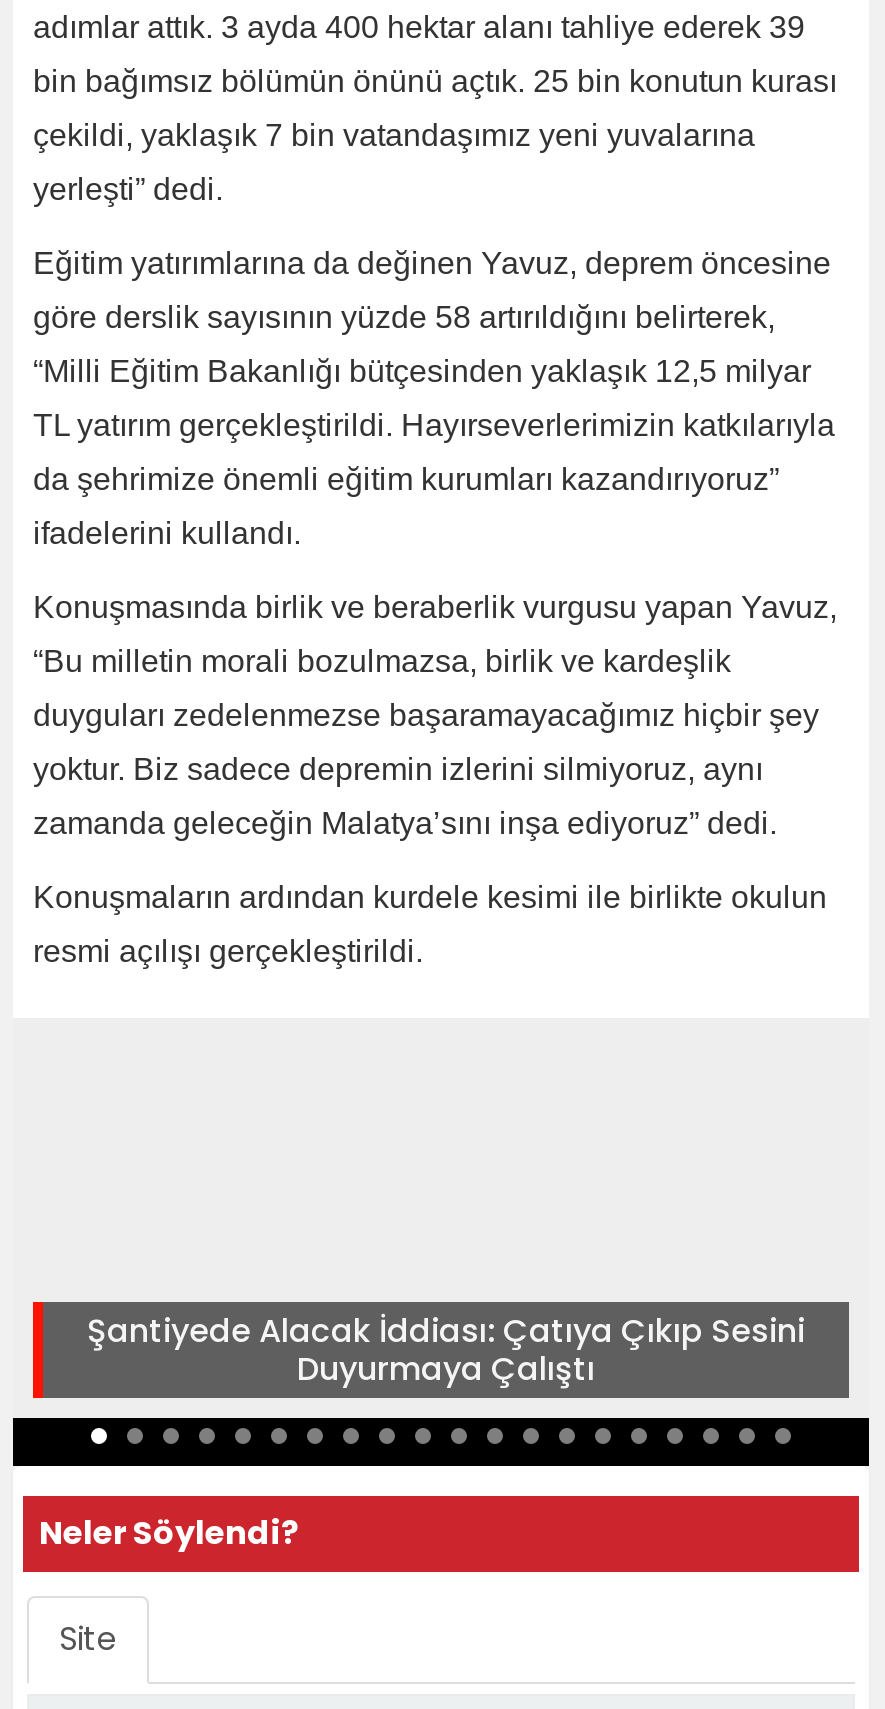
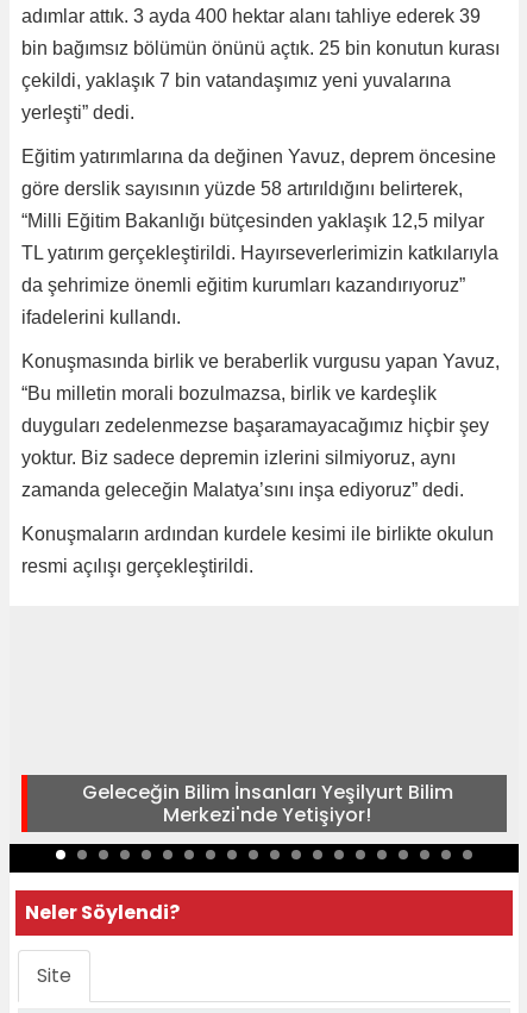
[87,1309,805,1393] Şantiyede Alacak İddiası: Çatıya Çıkıp Sesini | Duyurmaya Çalıştı -> [81,779,453,829] Geleceğin Bilim İnsanları Yeşilyurt Bilim | Merkezi'nde Yetişiyor!

